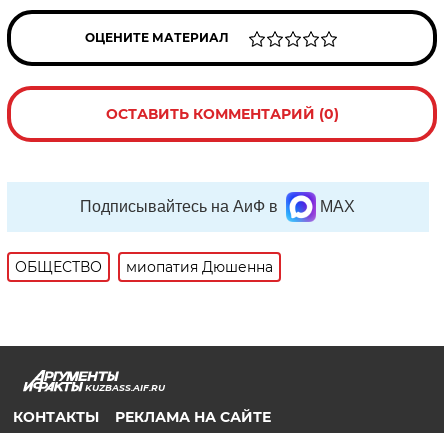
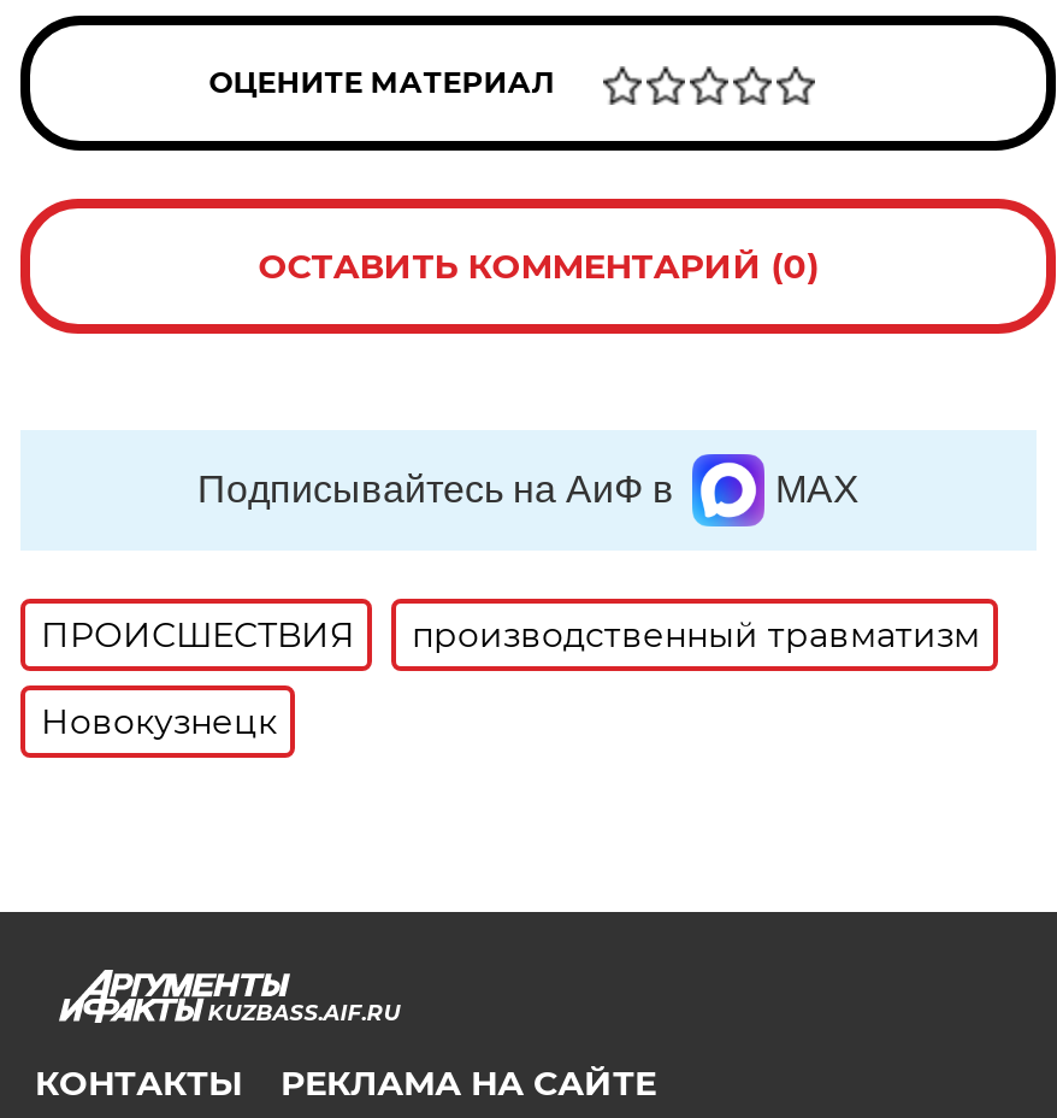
[15,258,273,276] ОБЩЕСТВО | миопатия Дюшенна -> [41,614,980,744] ПРОИСШЕСТВИЯ | производственный травматизм | Новокузнецк

